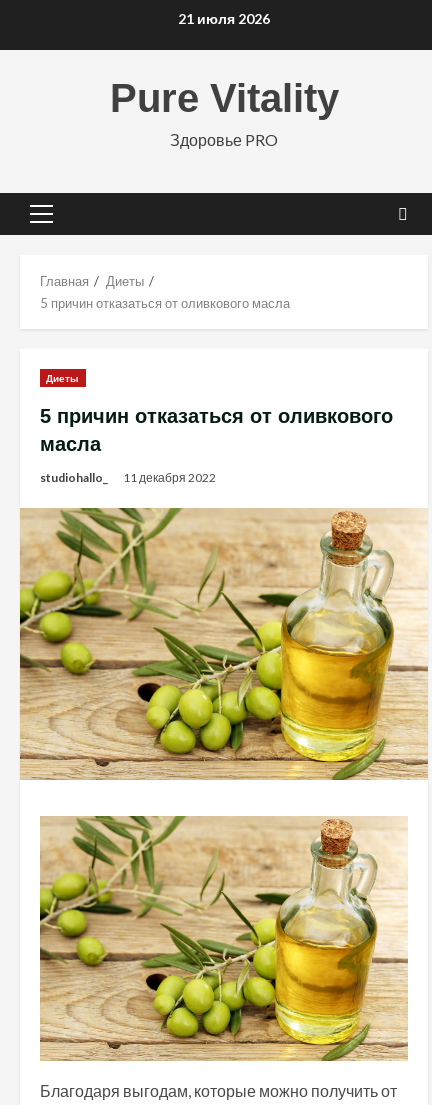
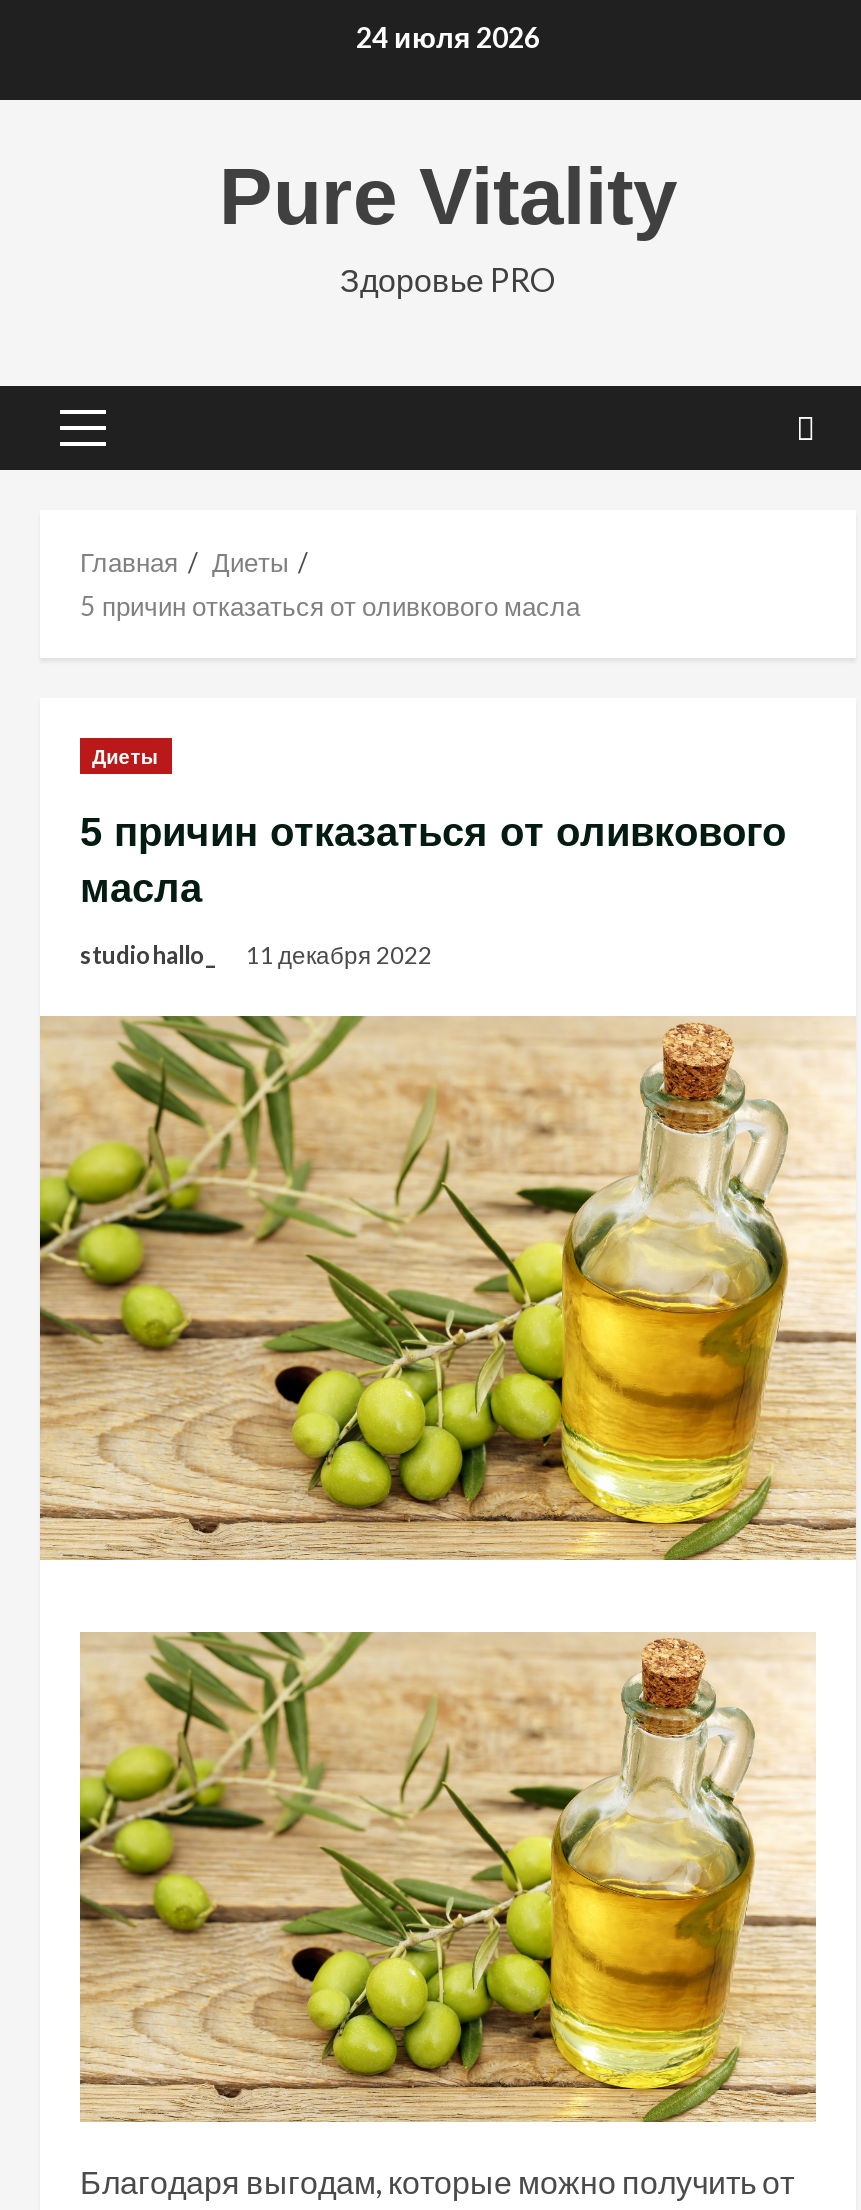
[178,9,270,26] 21 июля 2026 -> [356,19,540,53] 24 июля 2026

